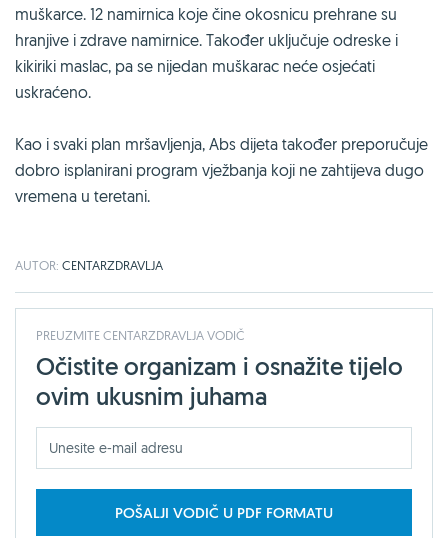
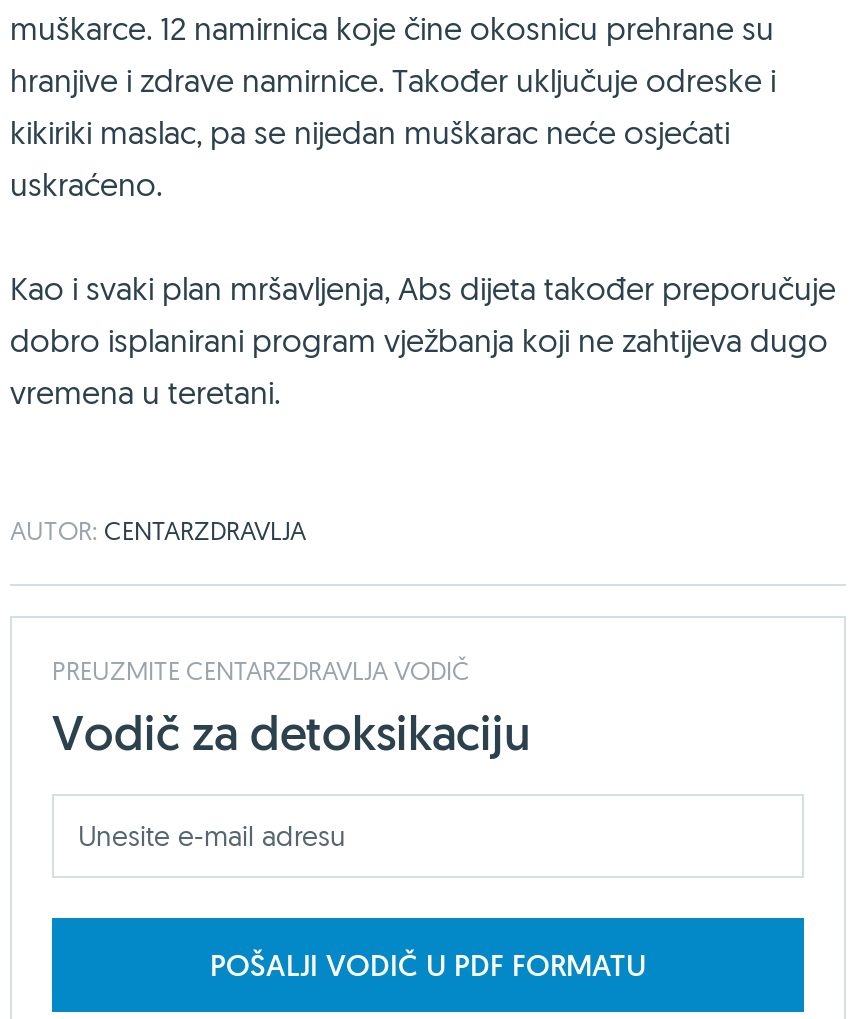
[36,351,403,412] Očistite organizam i osnažite tijelo | ovim ukusnim juhama -> [52,702,530,764] Vodič za detoksikaciju

